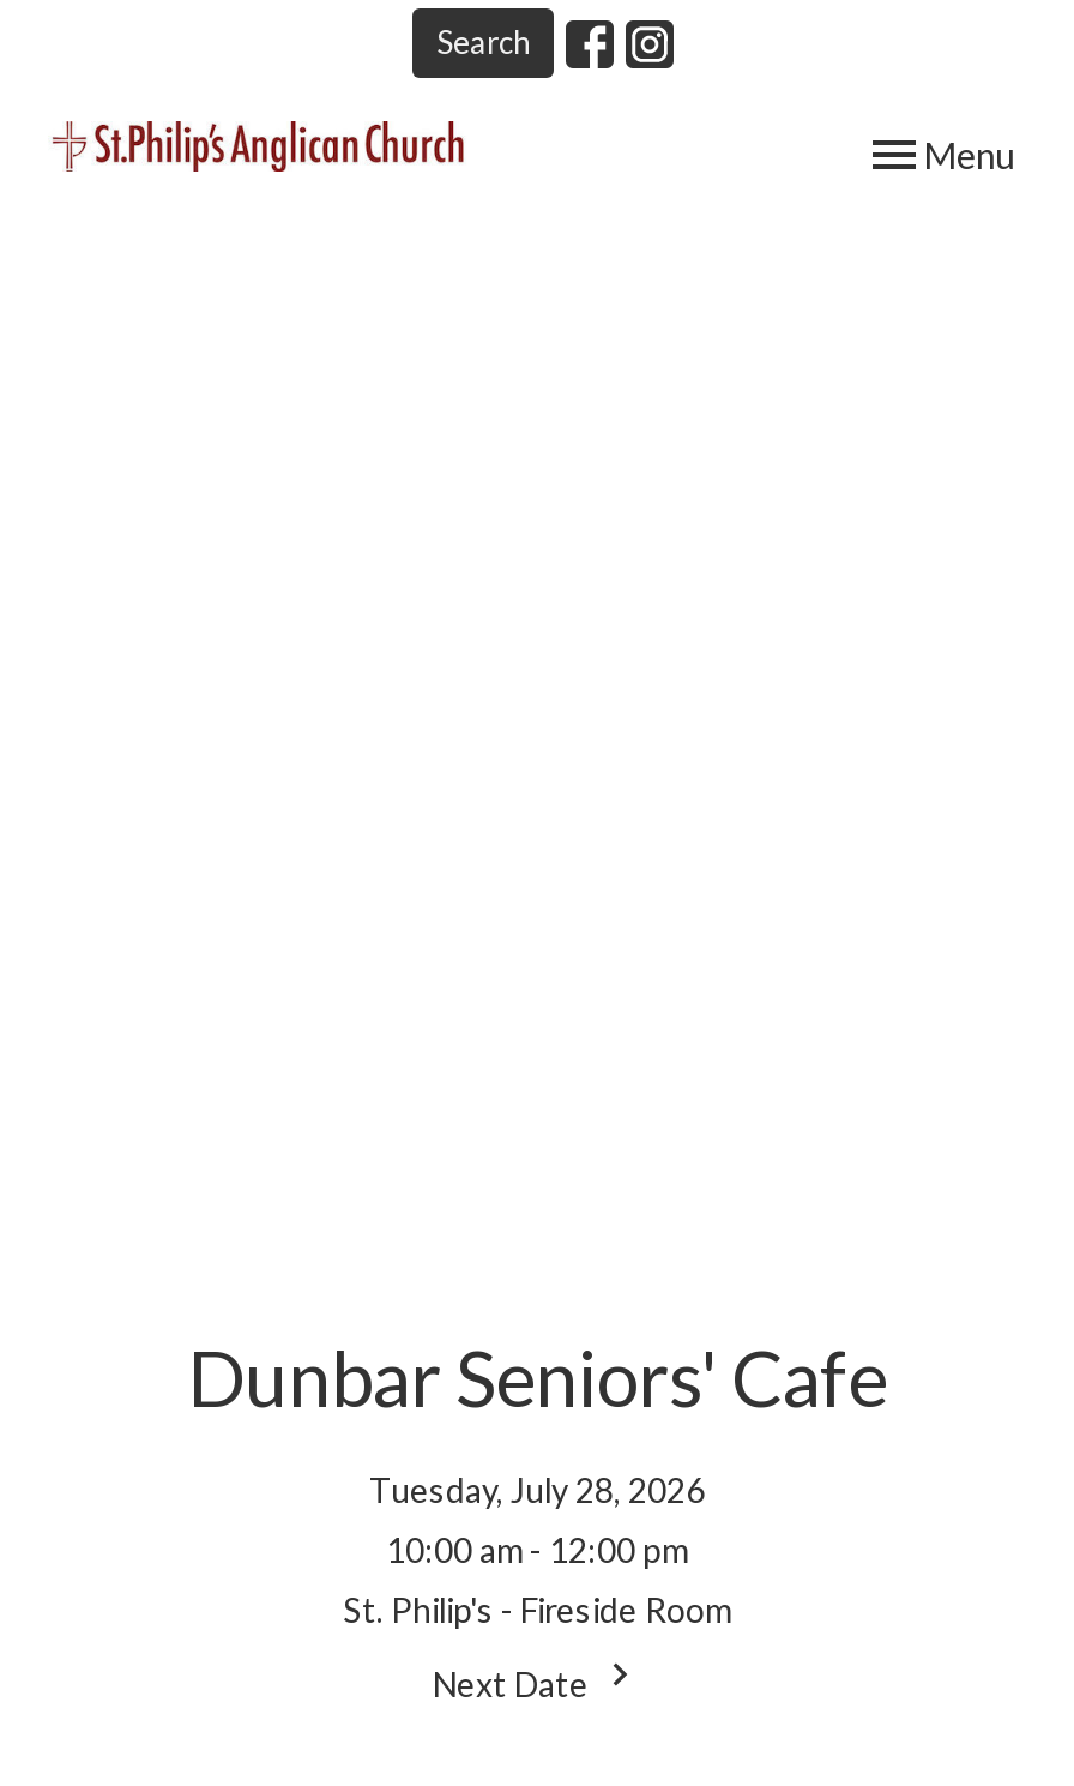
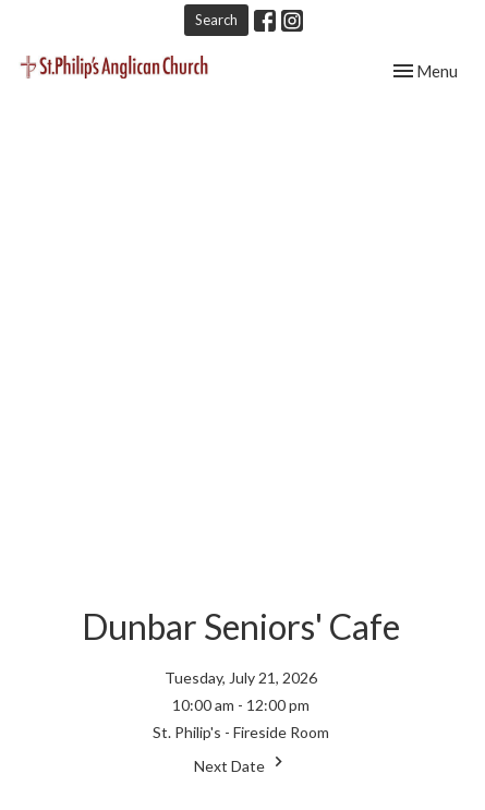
[369,1470,705,1511] Tuesday, July 28, 2026 -> [165,668,317,687] Tuesday, July 21, 2026

